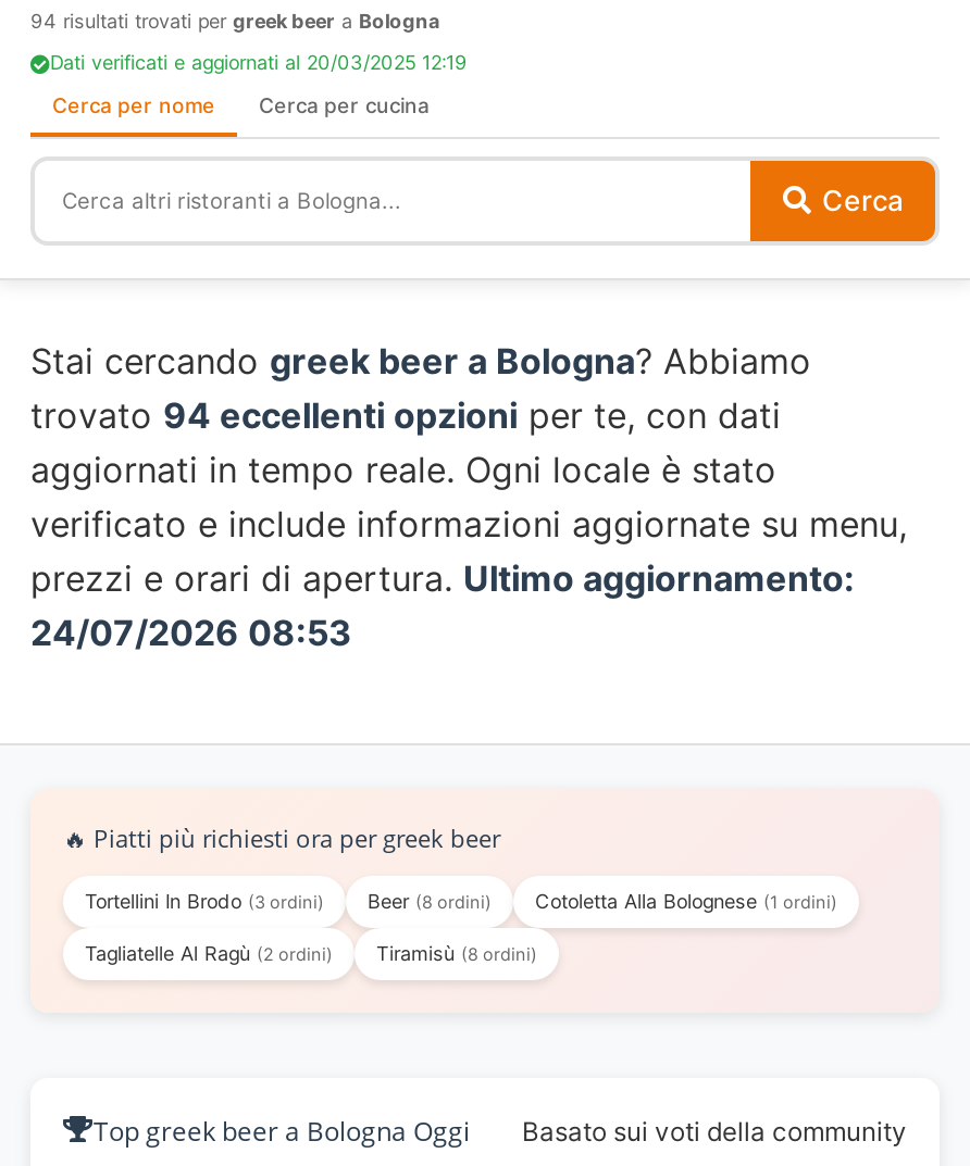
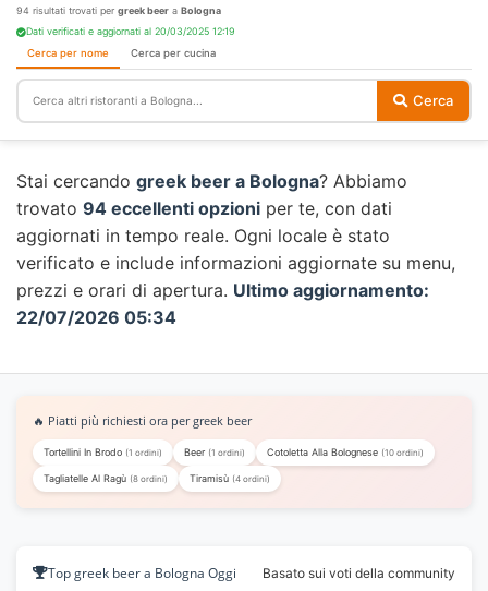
[30,611,352,654] 24/07/2026 08:53 -> [16,306,176,328] 22/07/2026 05:34
[85,888,324,912] Tortellini In Brodo (3 ordini) -> [44,445,162,457] Tortellini In Brodo (1 ordini)
[368,888,492,912] Beer (8 ordini) -> [184,445,245,457] Beer (1 ordini)
[535,888,837,912] Cotoletta Alla Bolognese (1 ordini) -> [267,445,424,457] Cotoletta Alla Bolognese (10 ordini)
[85,940,333,964] Tagliatelle Al Ragù (2 ordini) -> [44,472,168,484] Tagliatelle Al Ragù (8 ordini)
[376,940,537,964] Tiramisù (8 ordini) -> [190,472,270,484] Tiramisù (4 ordini)

